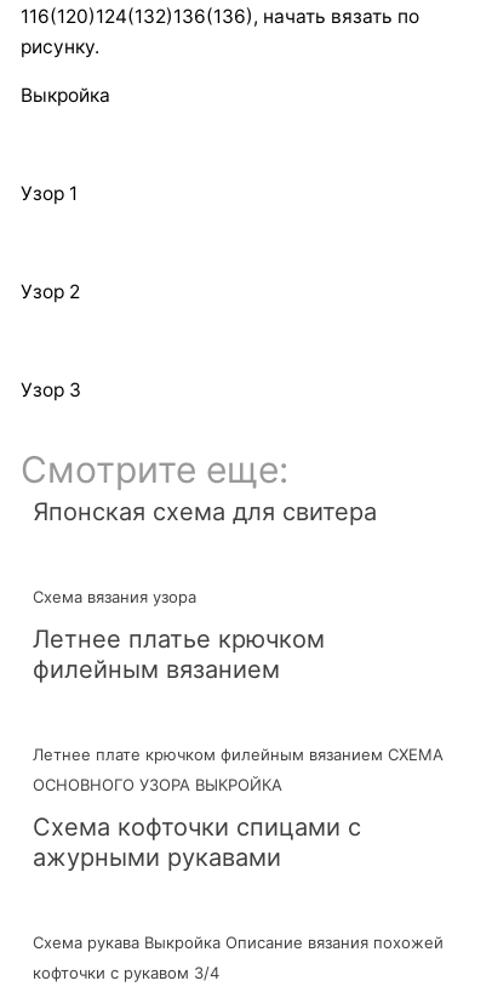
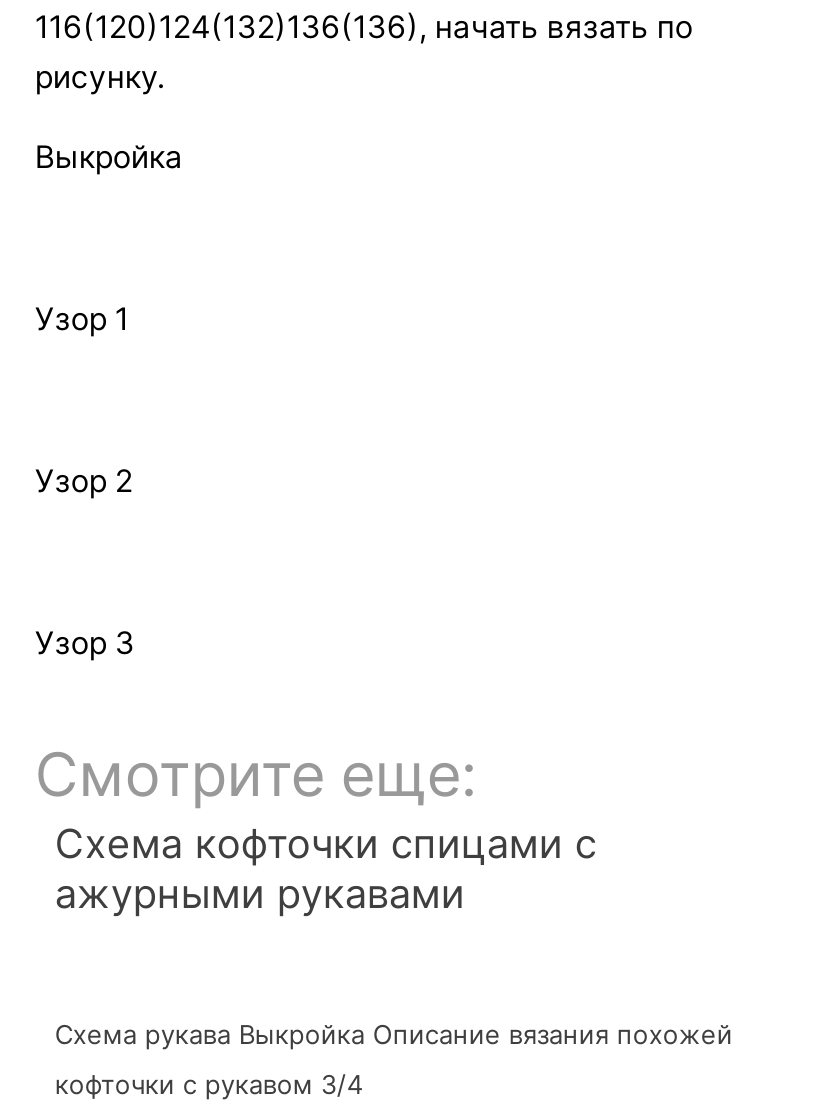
[33,497,443,794] Японская схема для свитера | Схема вязания узора | Летнее платье крючком | филейным вязанием | Летнее плате крючком филейным вязанием СХЕМА | ОСНОВНОГО УЗОРА ВЫКРОЙКА -> none

